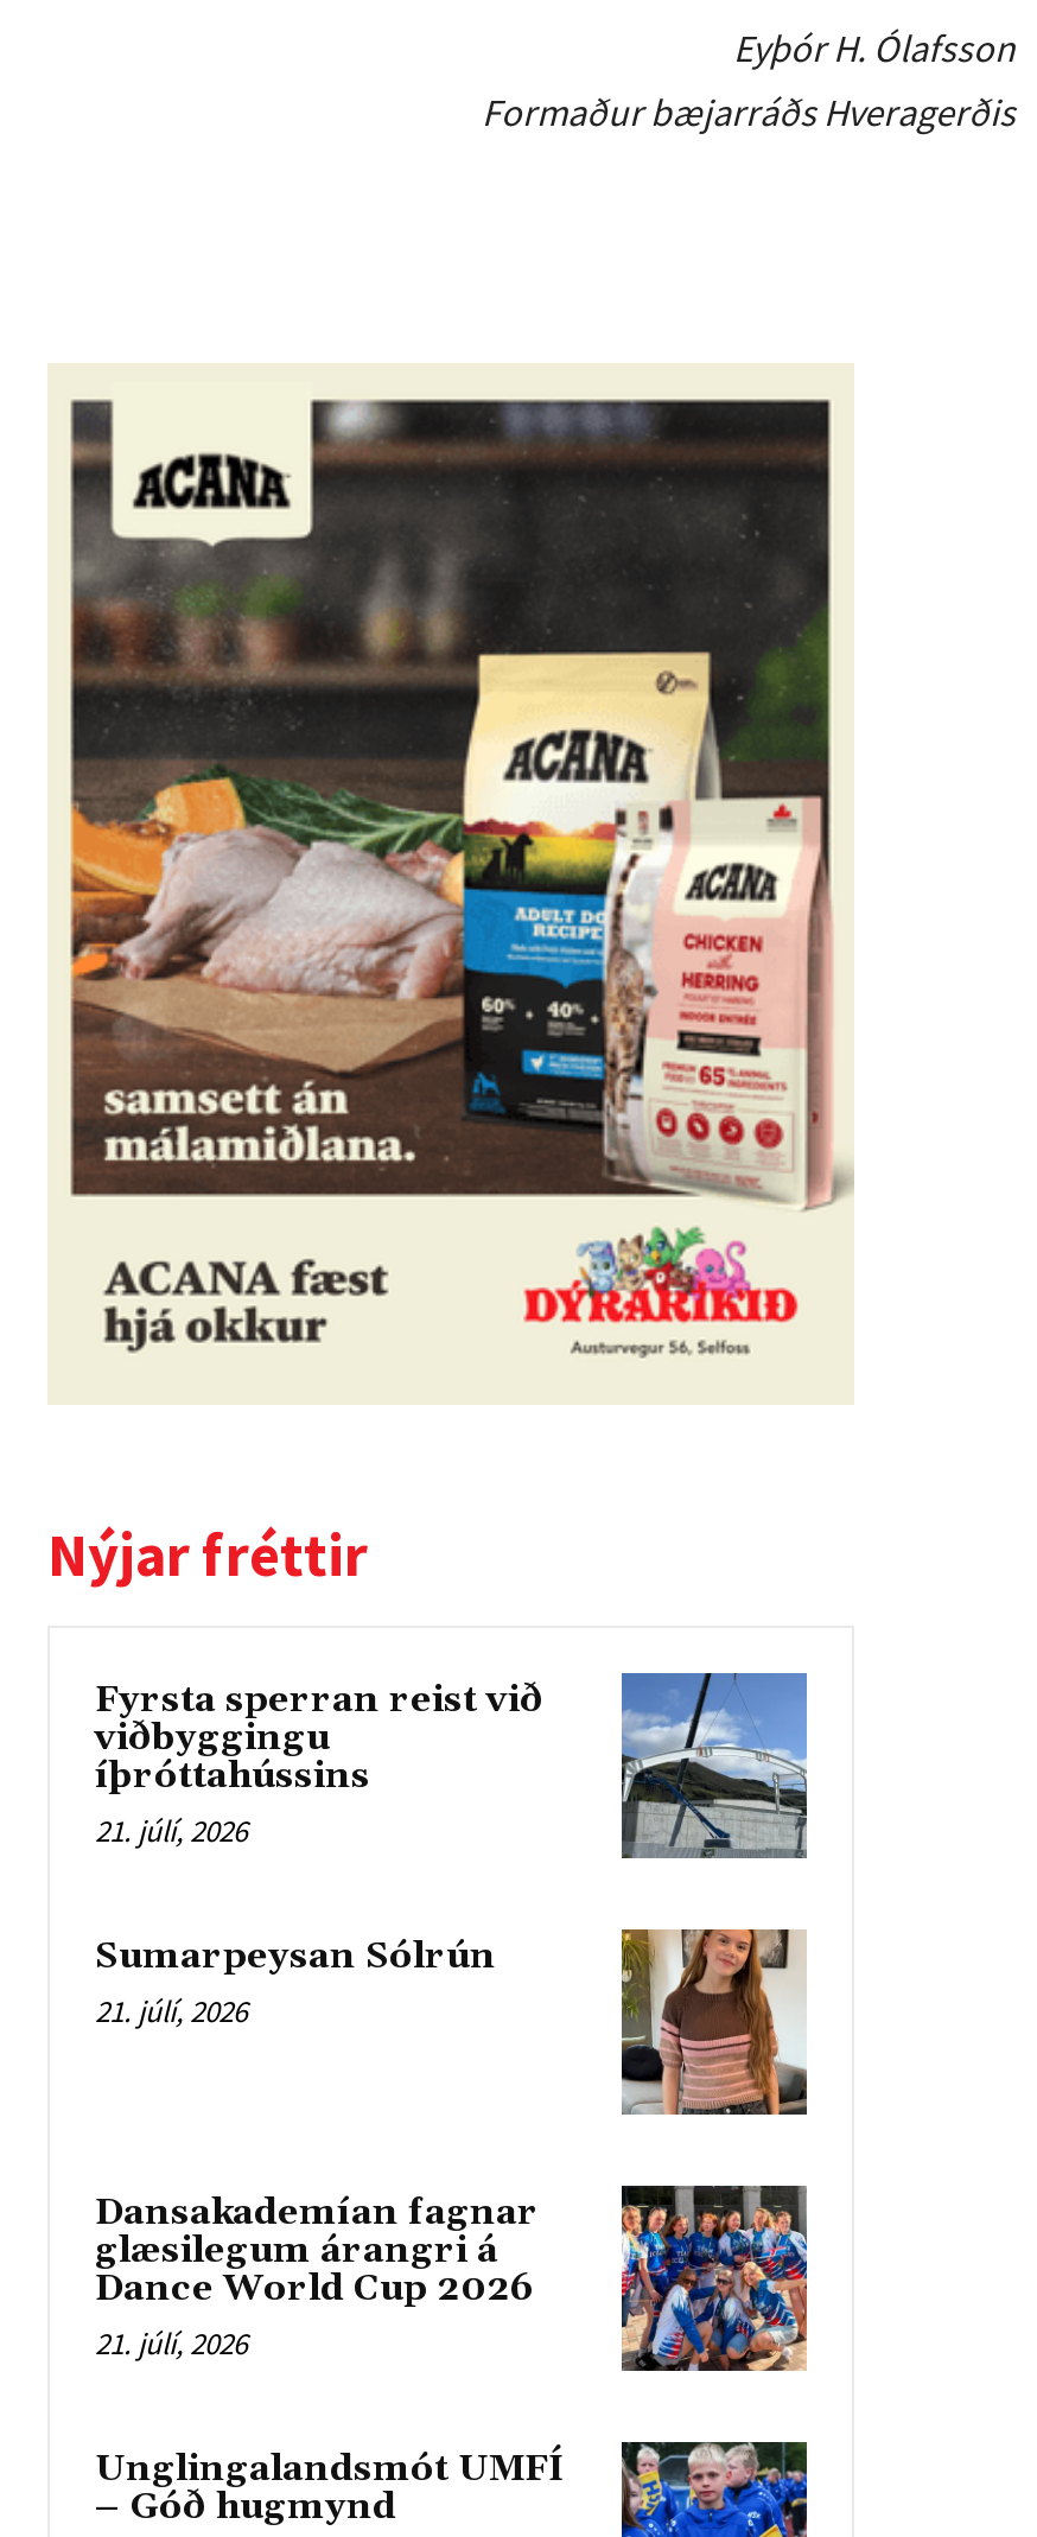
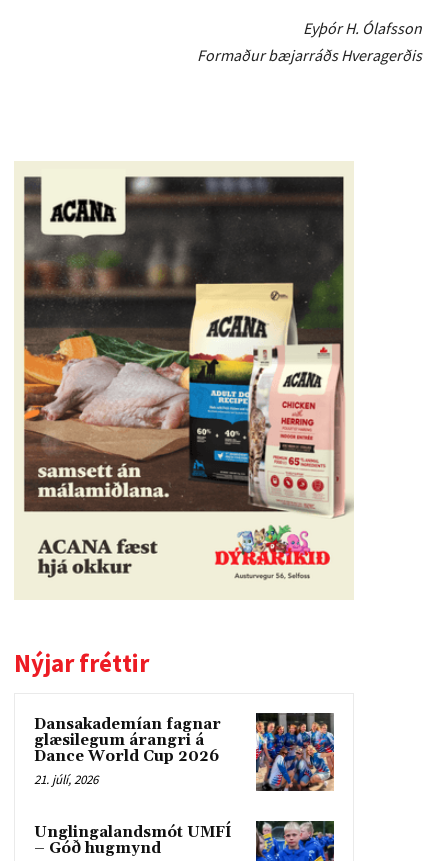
[95,1671,809,2031] [image] | Fyrsta sperran reist við | viðbyggingu | íþróttahússins | 21. júlí, 2026 | Sumarpeysan Sólrún | 21. júlí, 2026 -> none
[619,1927,809,2117] [image] -> none

